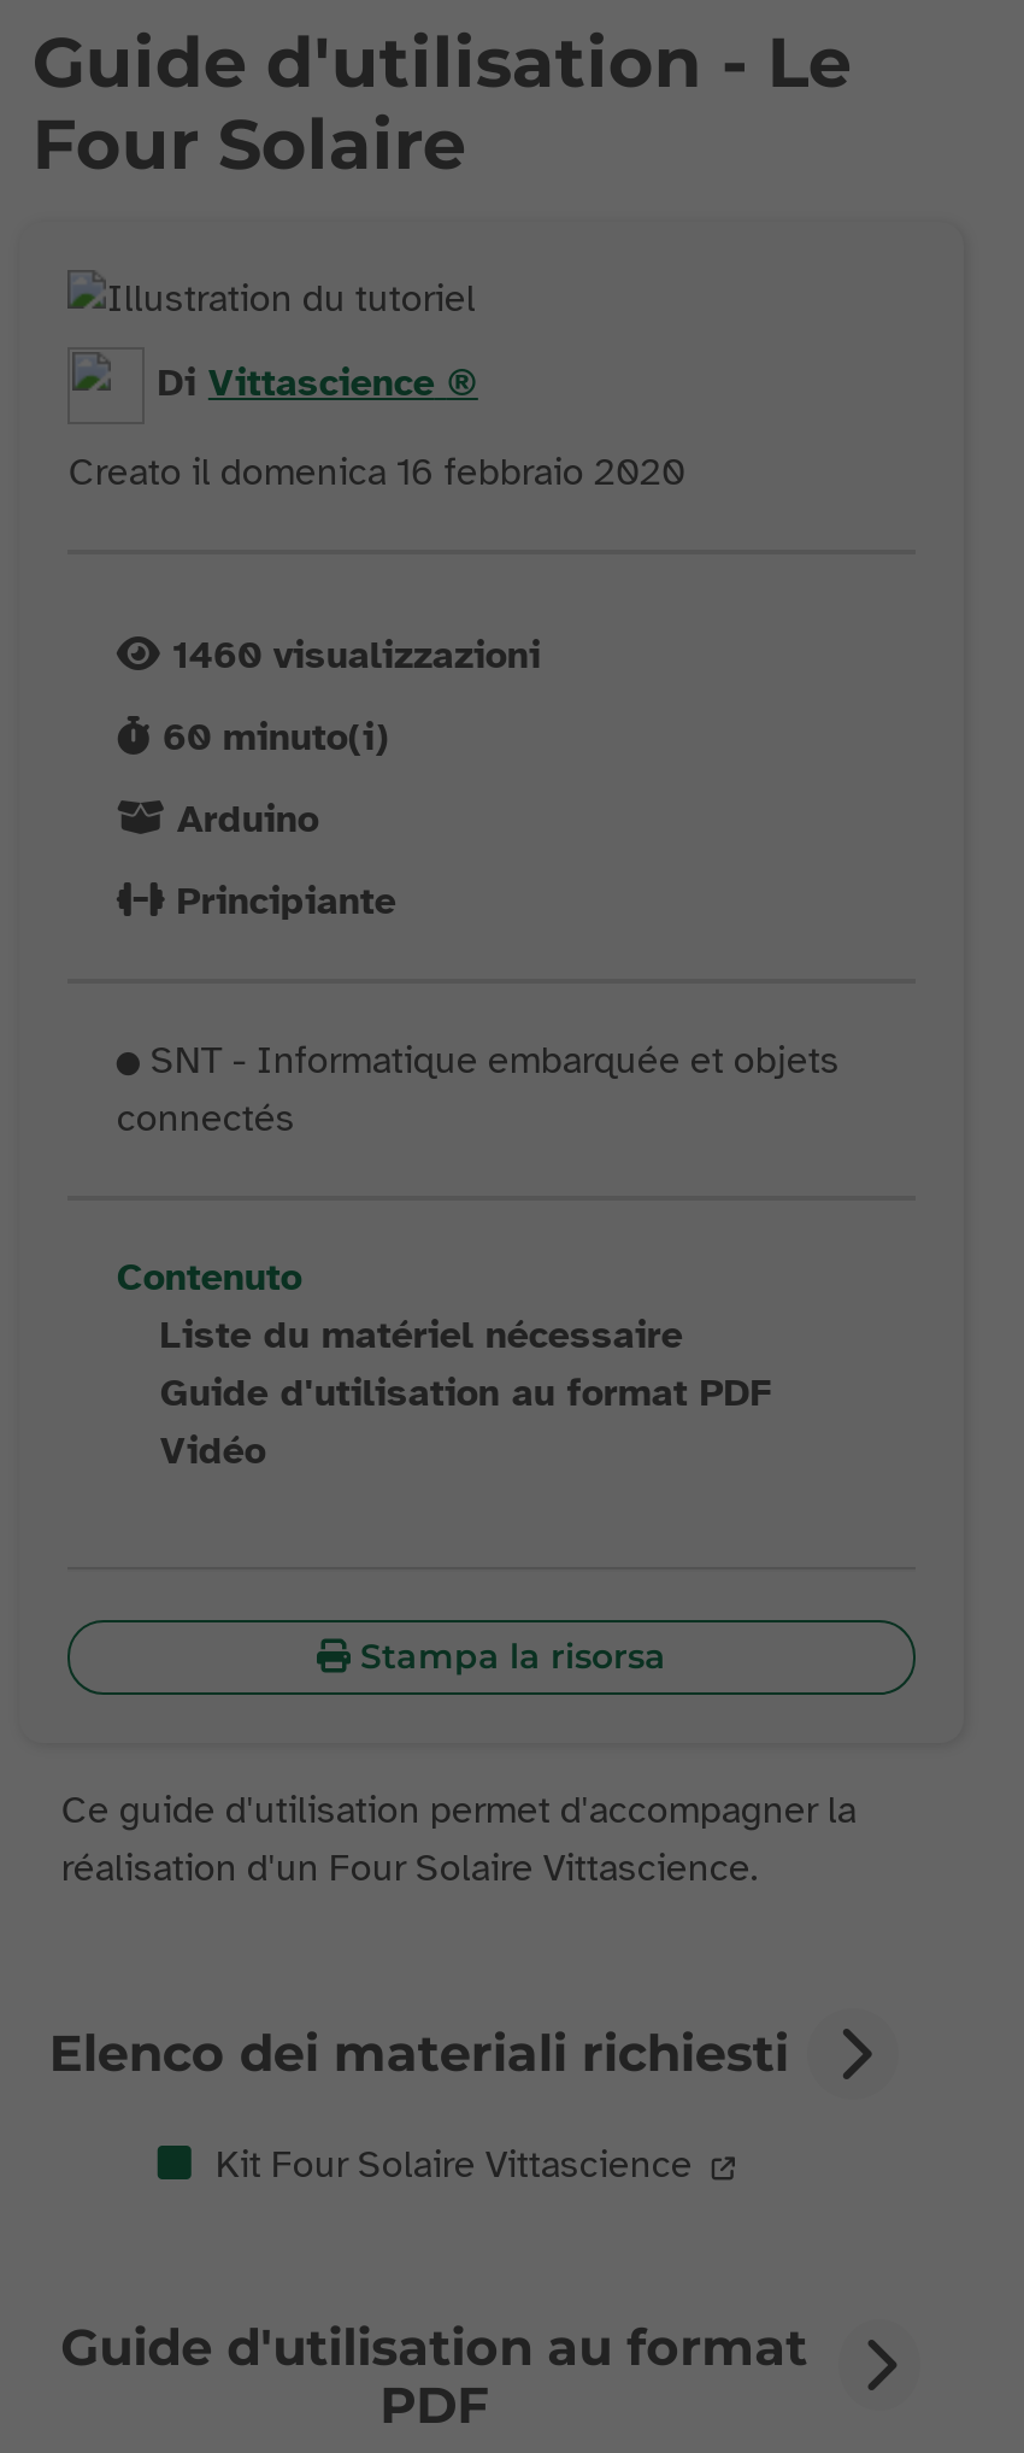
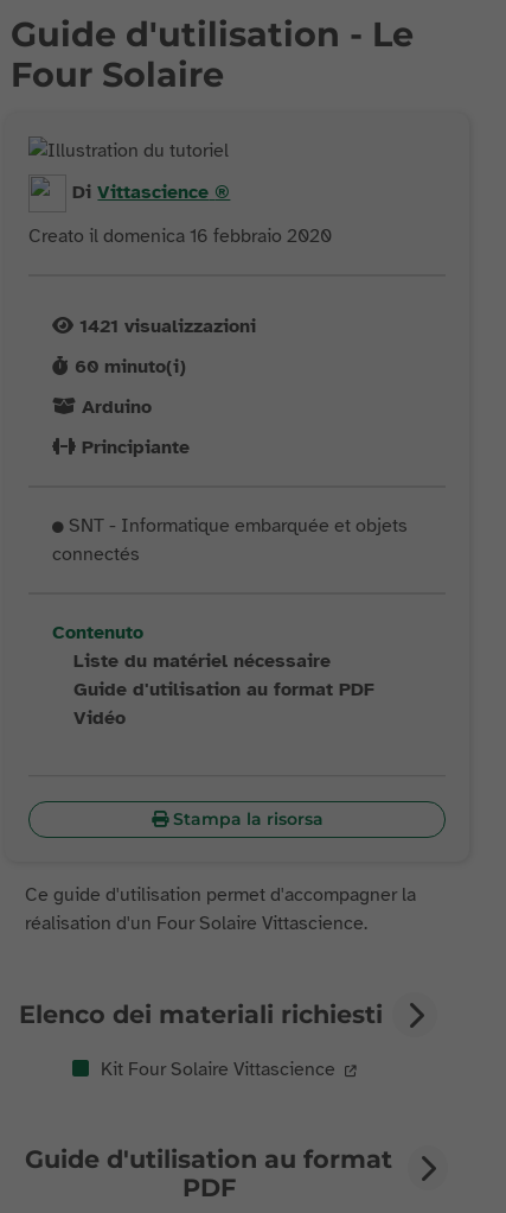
[172,632,541,680] 1460 visualizzazioni -> [80,315,256,338] 1421 visualizzazioni

